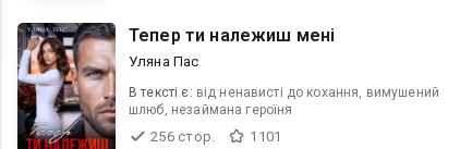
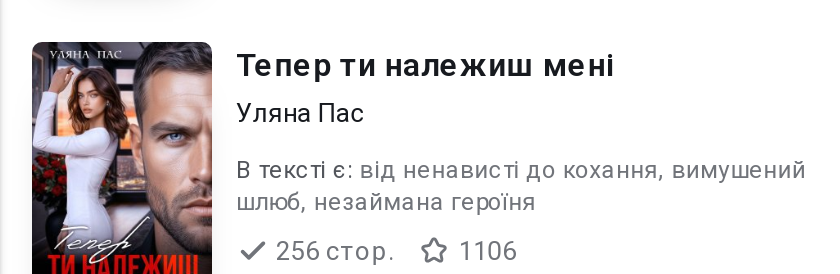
[250,128,281,145] 1101 -> [458,236,516,266] 1106

